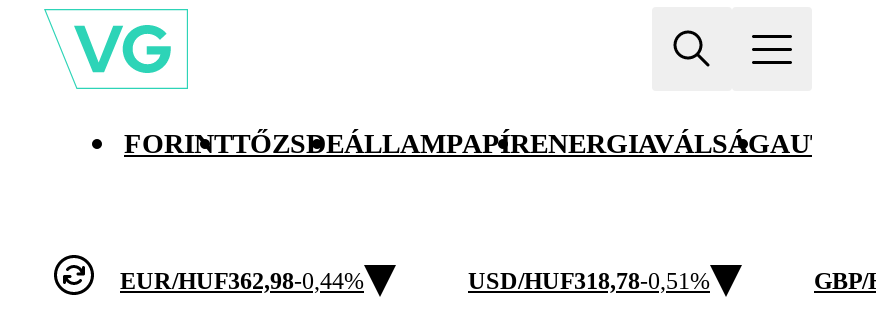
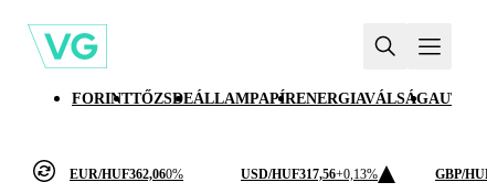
[120,266,364,294] EUR/HUF362,98-0,44% -> [70,166,183,181] EUR/HUF362,060%
[468,266,710,294] USD/HUF318,78-0,51% -> [241,166,378,181] USD/HUF317,56+0,13%

